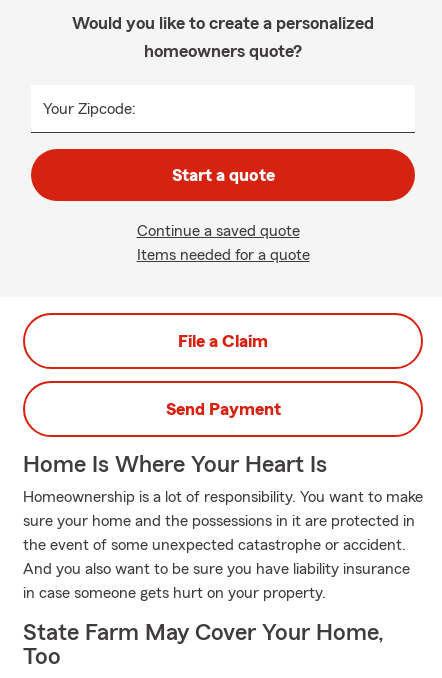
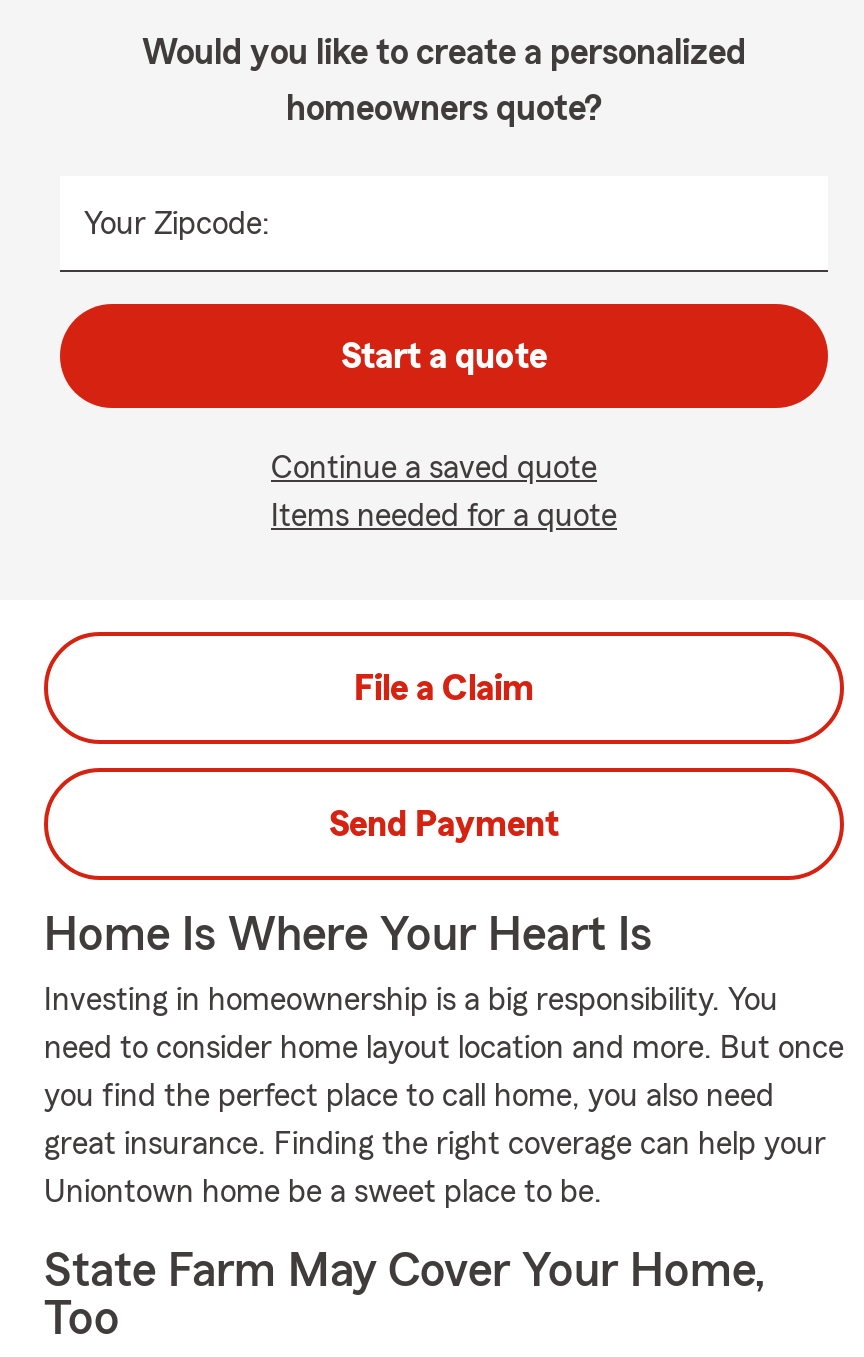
[23,489,423,505] Homeownership is a lot of responsibility. You want to make -> [44,984,778,1016] Investing in homeownership is a big responsibility. You
[23,513,415,529] sure your home and the possessions in it are protected in -> [44,1032,844,1064] need to consider home layout location and more. But once
[23,537,406,553] the event of some unexpected catastrophe or accident. -> [44,1080,774,1112] you find the perfect place to call home, you also need
[23,561,410,577] And you also want to be sure you have liability insurance -> [44,1128,826,1160] great insurance. Finding the right coverage can help your
[23,585,326,601] in case someone gets hurt on your property. -> [44,1176,602,1208] Uniontown home be a sweet place to be.

